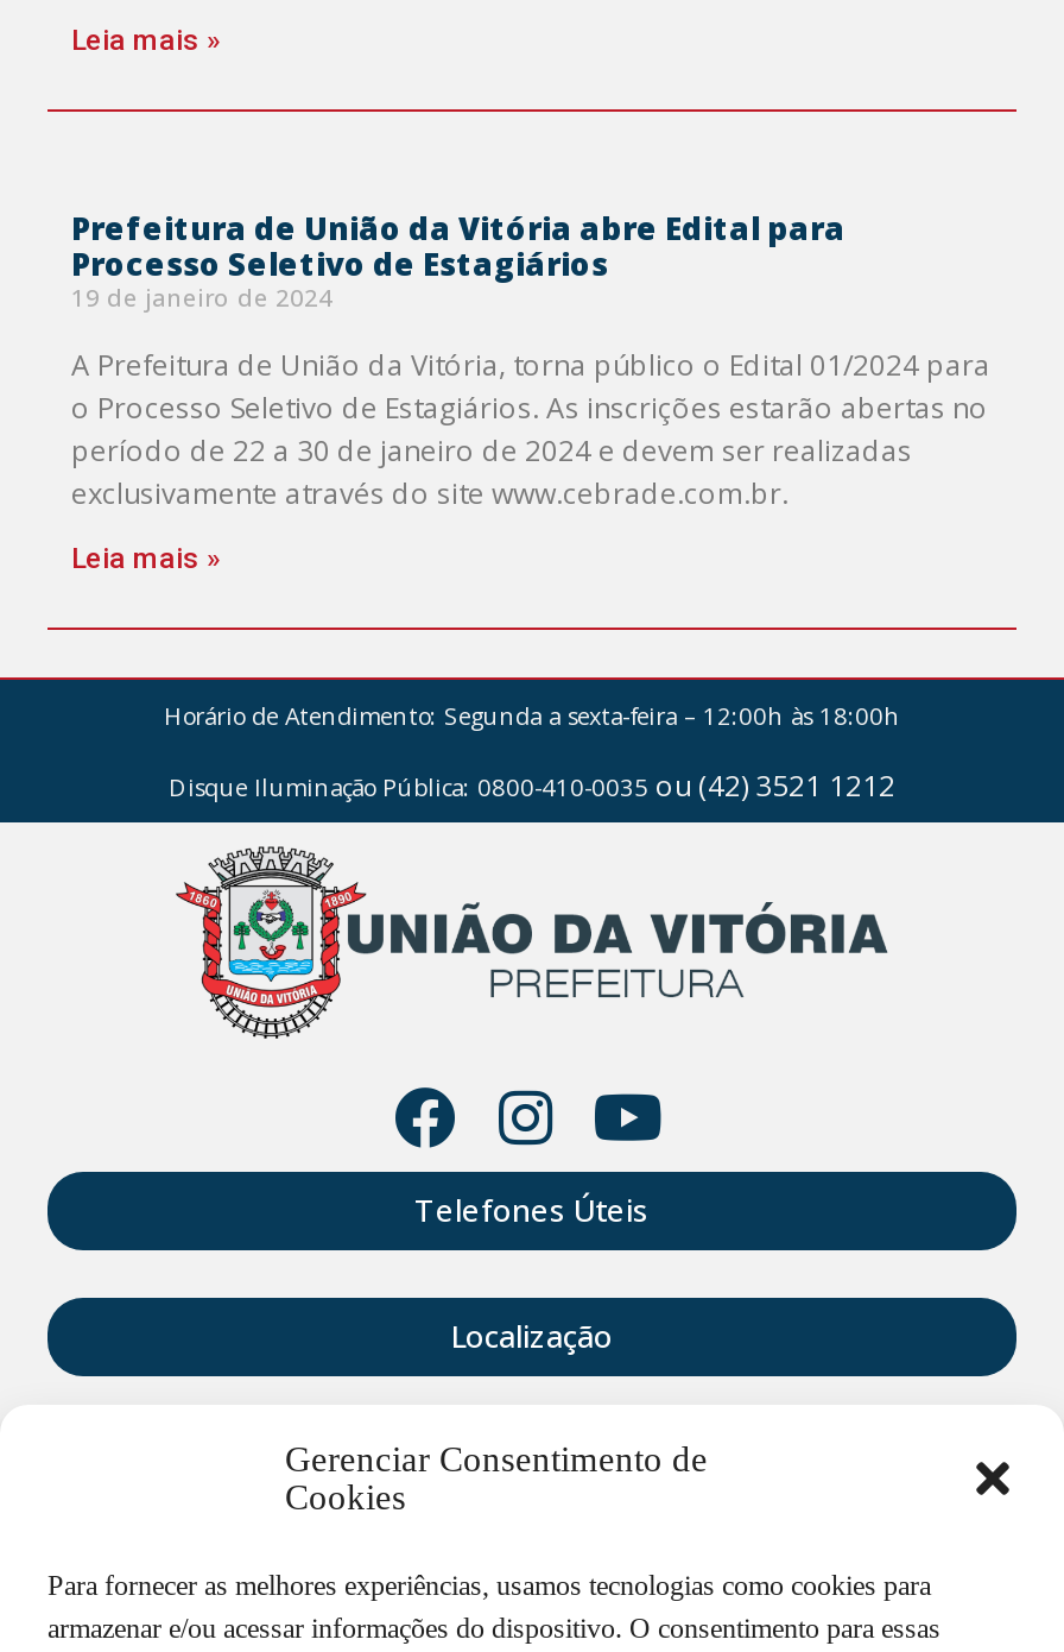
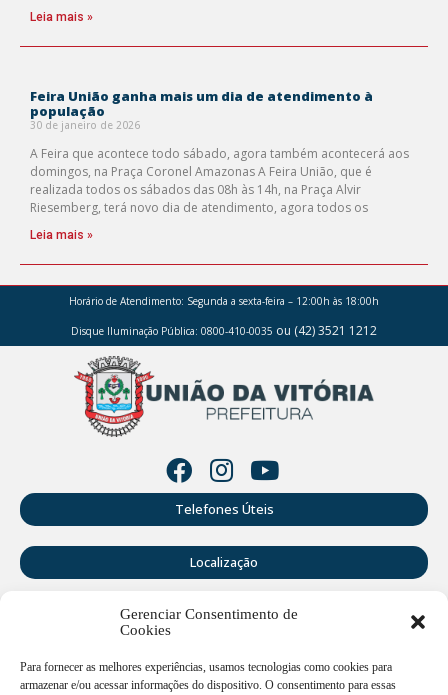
[71,207,845,314] Prefeitura de União da Vitória abre Edital para | Processo Seletivo de Estagiários | 19 de janeiro de 2024 -> [30,87,373,132] Feira União ganha mais um dia de atendimento à | população | 30 de janeiro de 2026
[71,344,990,513] A Prefeitura de União da Vitória, torna público o Edital 01/2024 para | o Processo Seletivo de Estagiários. As inscrições estarão abertas no | período de 22 a 30 de janeiro de 2024 e devem ser realizadas | exclusivamente através do site www.cebrade.com.br. -> [30,145,409,216] A Feira que acontece todo sábado, agora também acontecerá aos | domingos, na Praça Coronel Amazonas A Feira União, que é | realizada todos os sábados das 08h às 14h, na Praça Alvir | Riesemberg, terá novo dia de atendimento, agora todos os

